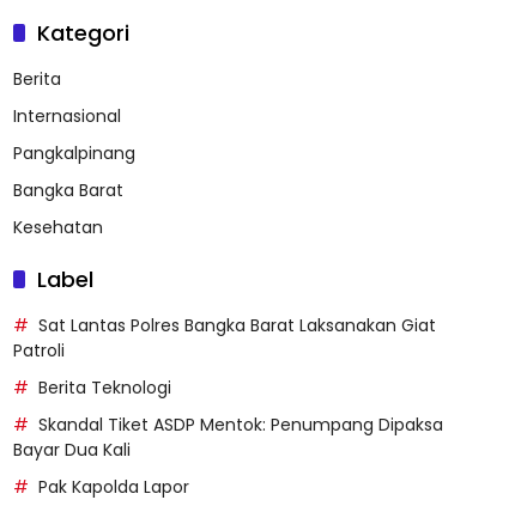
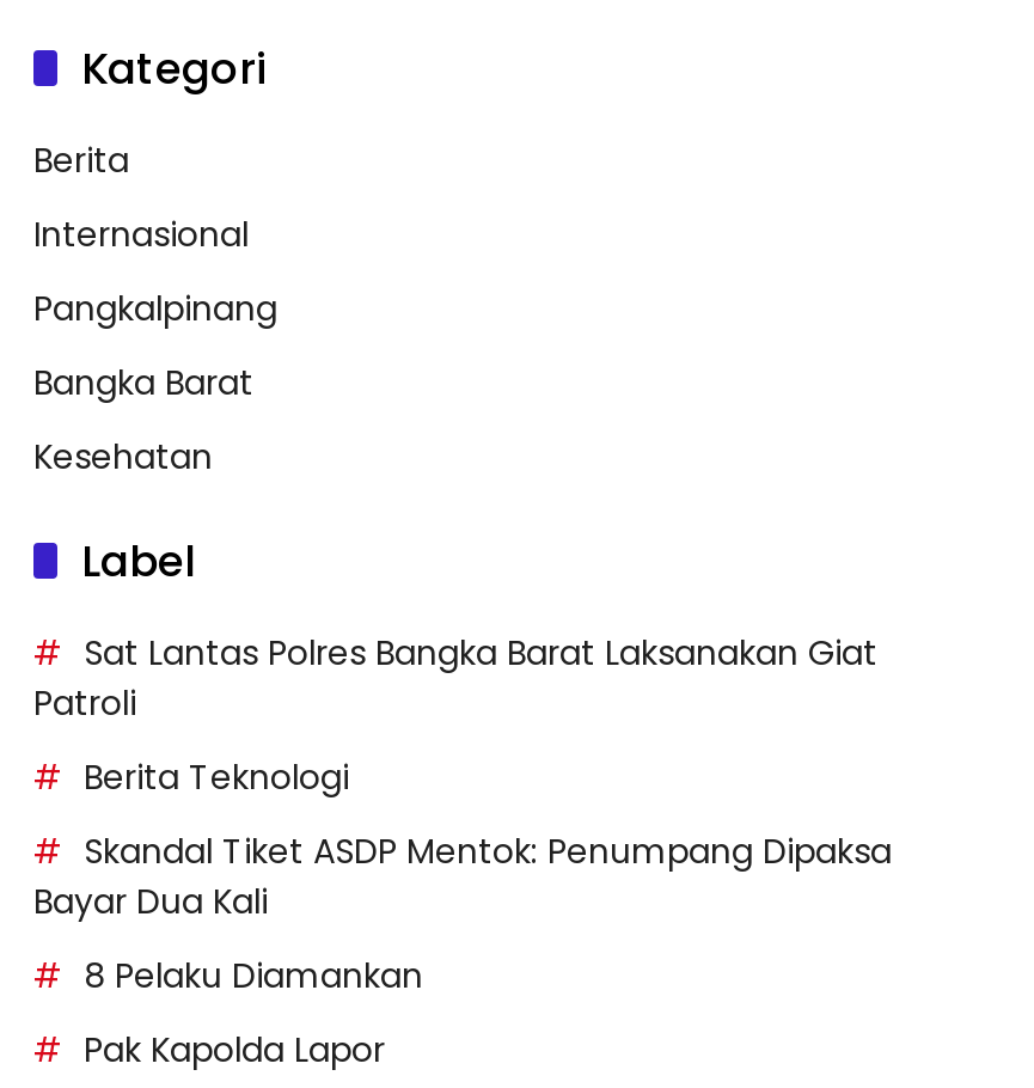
none -> [84,952,423,1000] 8 Pelaku Diamankan

